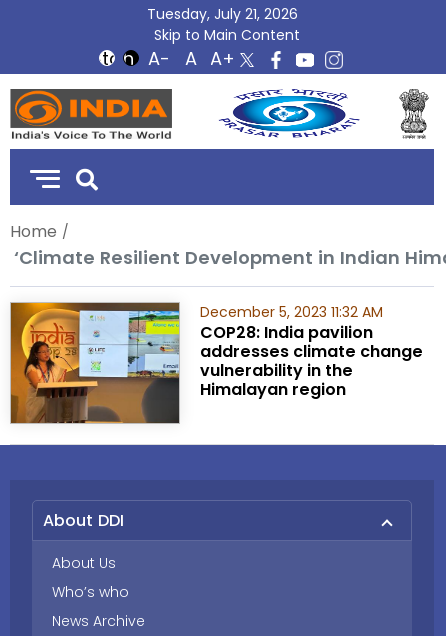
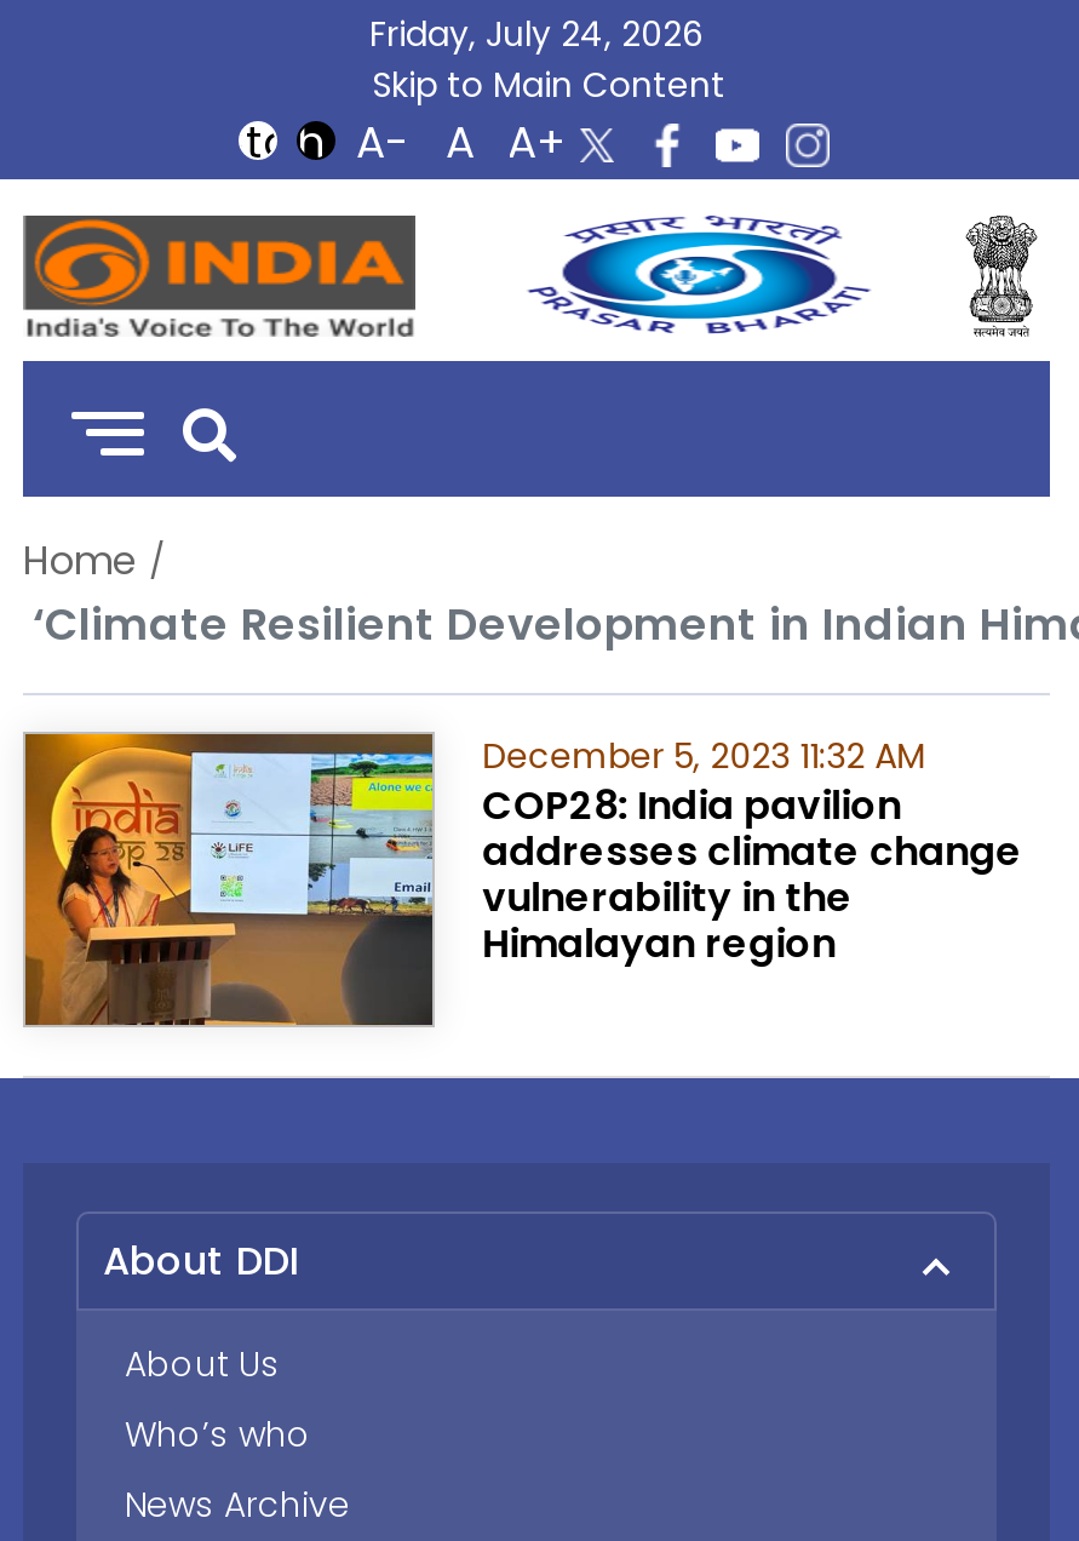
[146,4,297,24] Tuesday, July 21, 2026 -> [369,10,704,58] Friday, July 24, 2026

